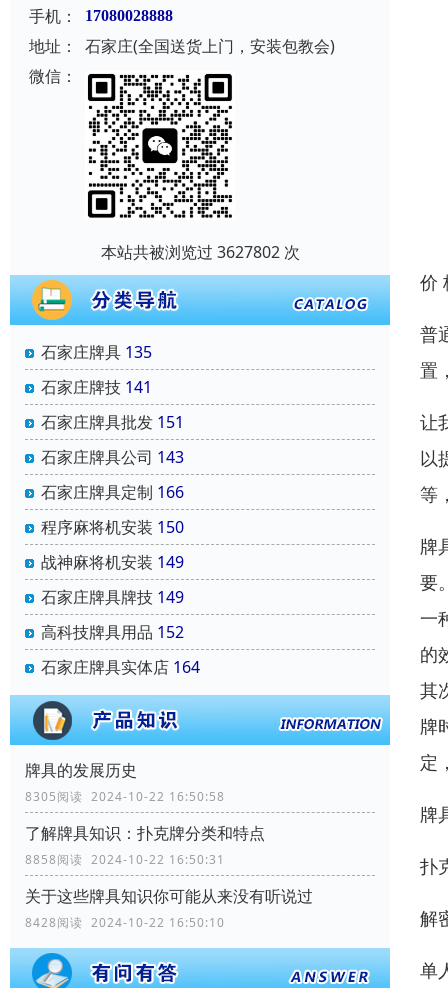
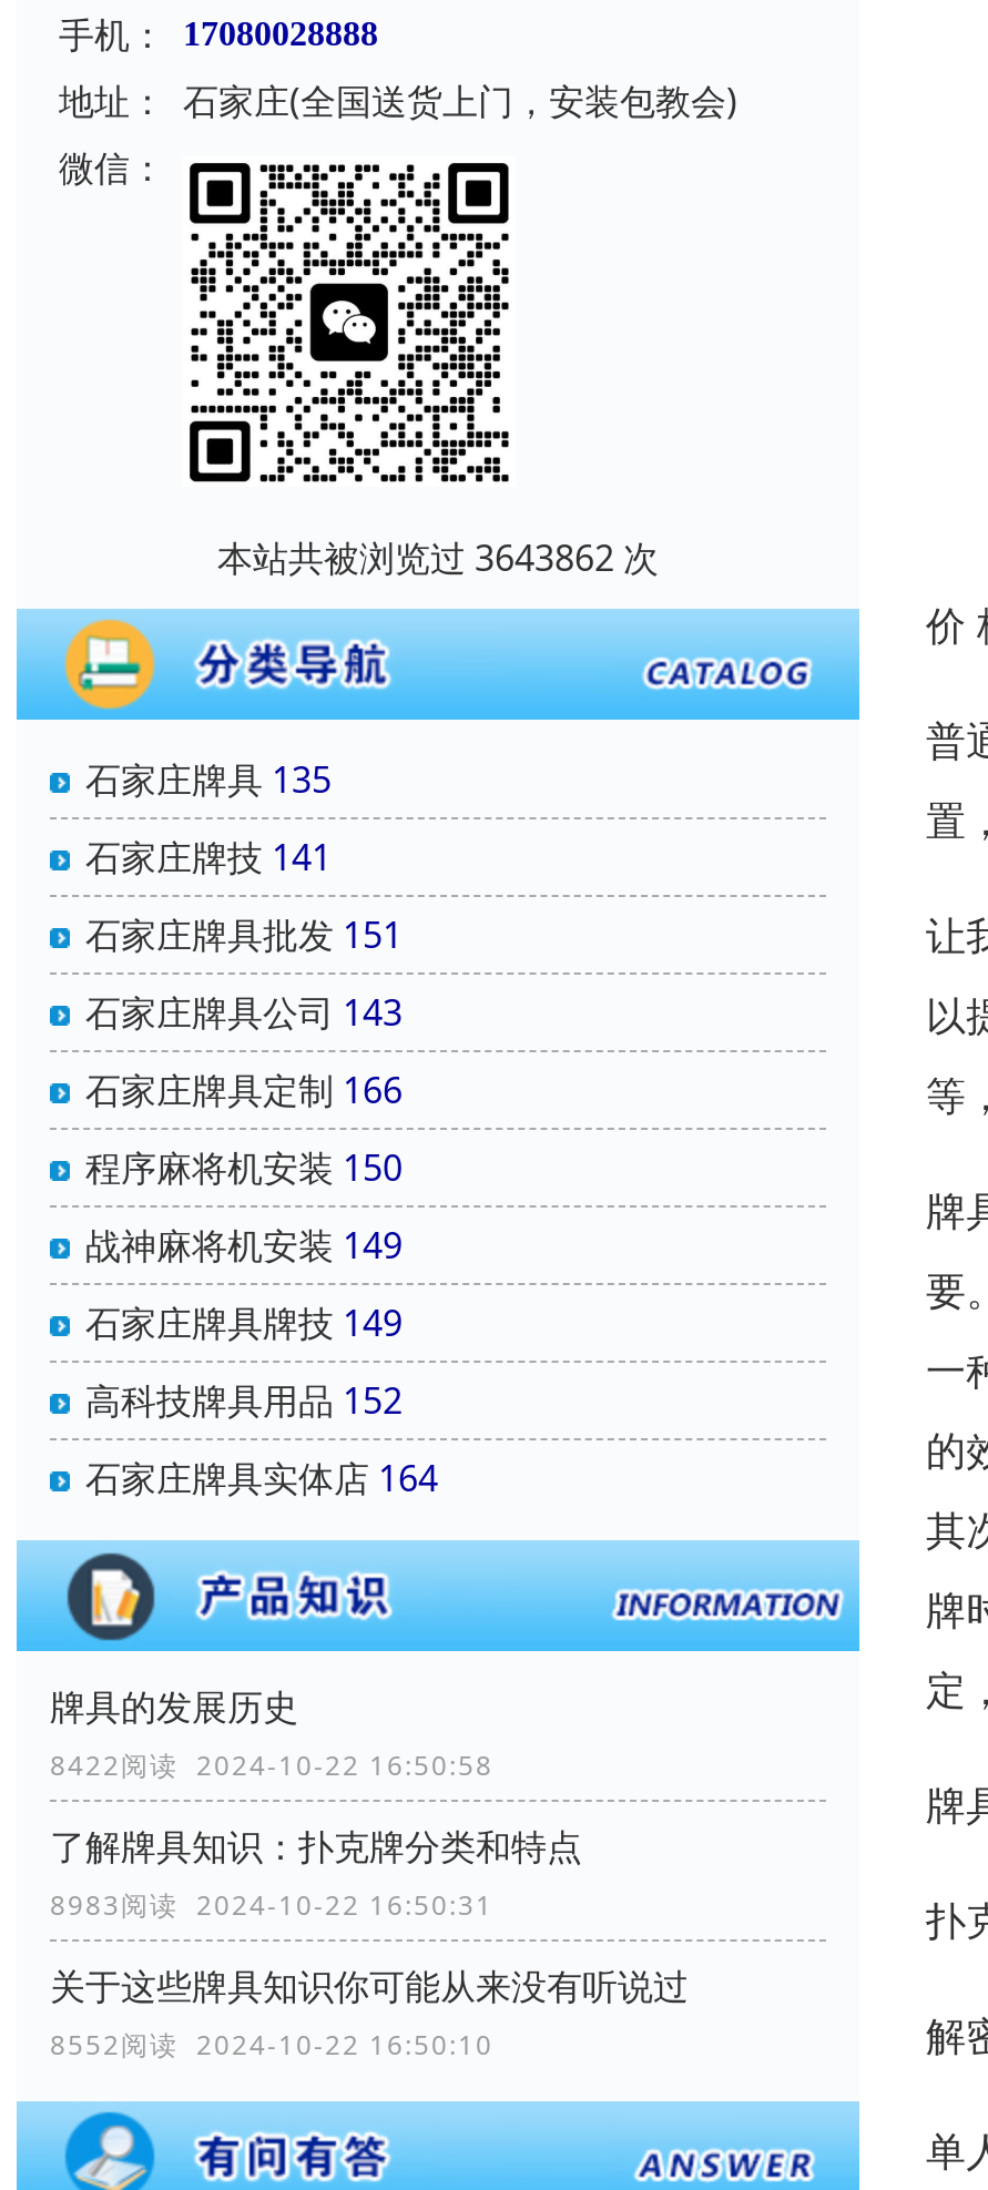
[100,241,299,263] 本站共被浏览过 3627802 次 -> [217,534,659,583] 本站共被浏览过 3643862 次
[25,788,225,805] 8305阅读 2024-10-22 16:50:58 -> [50,1747,493,1785] 8422阅读 2024-10-22 16:50:58
[25,851,225,868] 8858阅读 2024-10-22 16:50:31 -> [50,1887,493,1925] 8983阅读 2024-10-22 16:50:31
[25,914,225,931] 8428阅读 2024-10-22 16:50:10 -> [50,2027,493,2064] 8552阅读 2024-10-22 16:50:10

